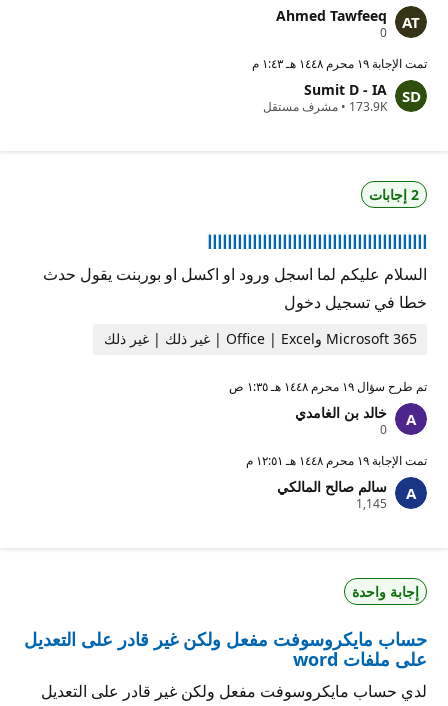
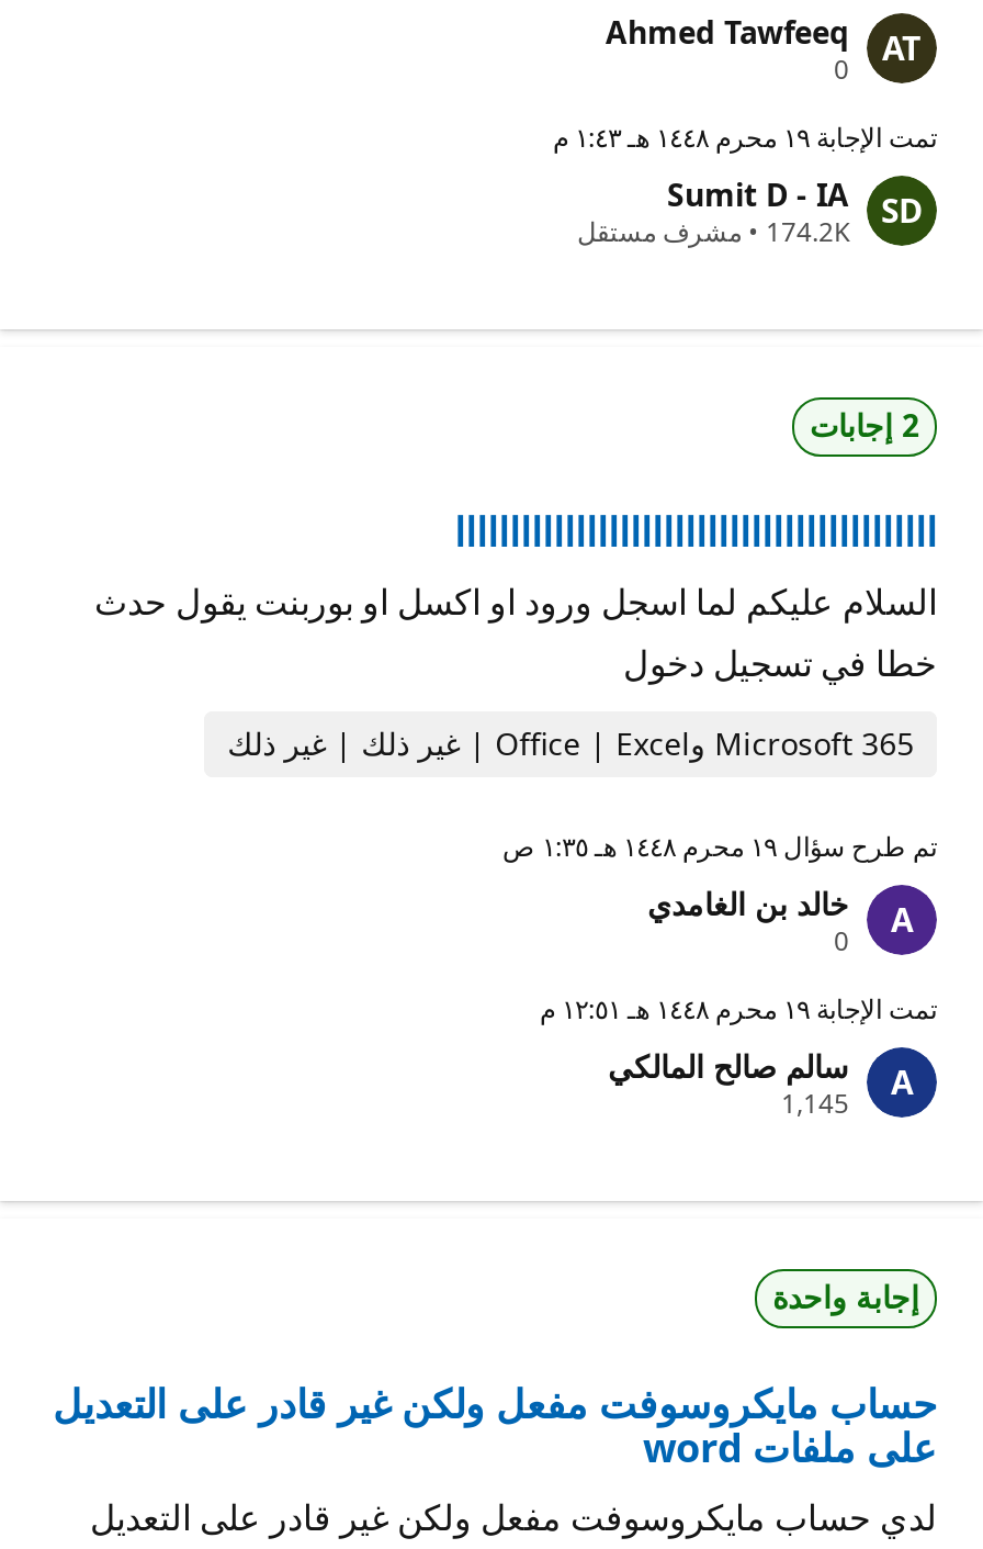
[344,96,387,114] 173.9K ن -> [755,211,849,250] 174.2K ن

